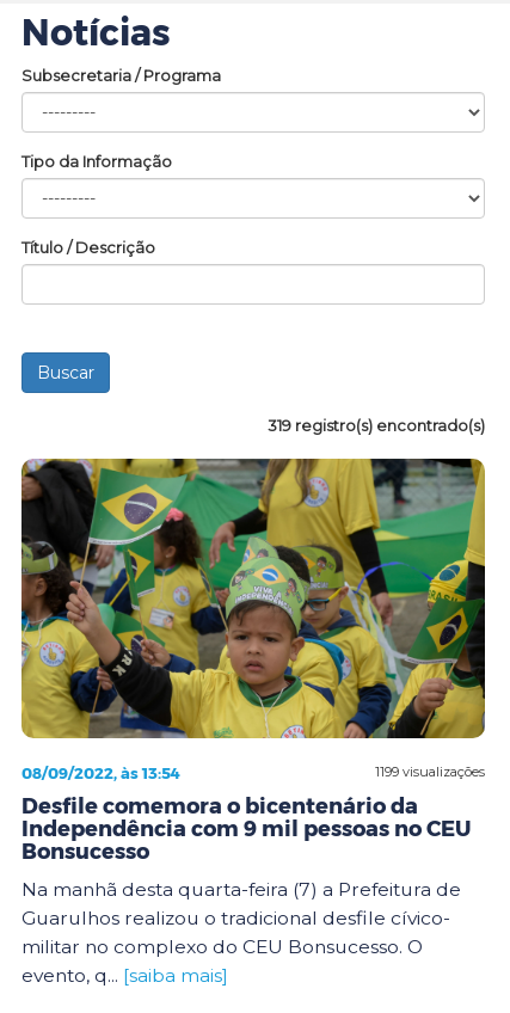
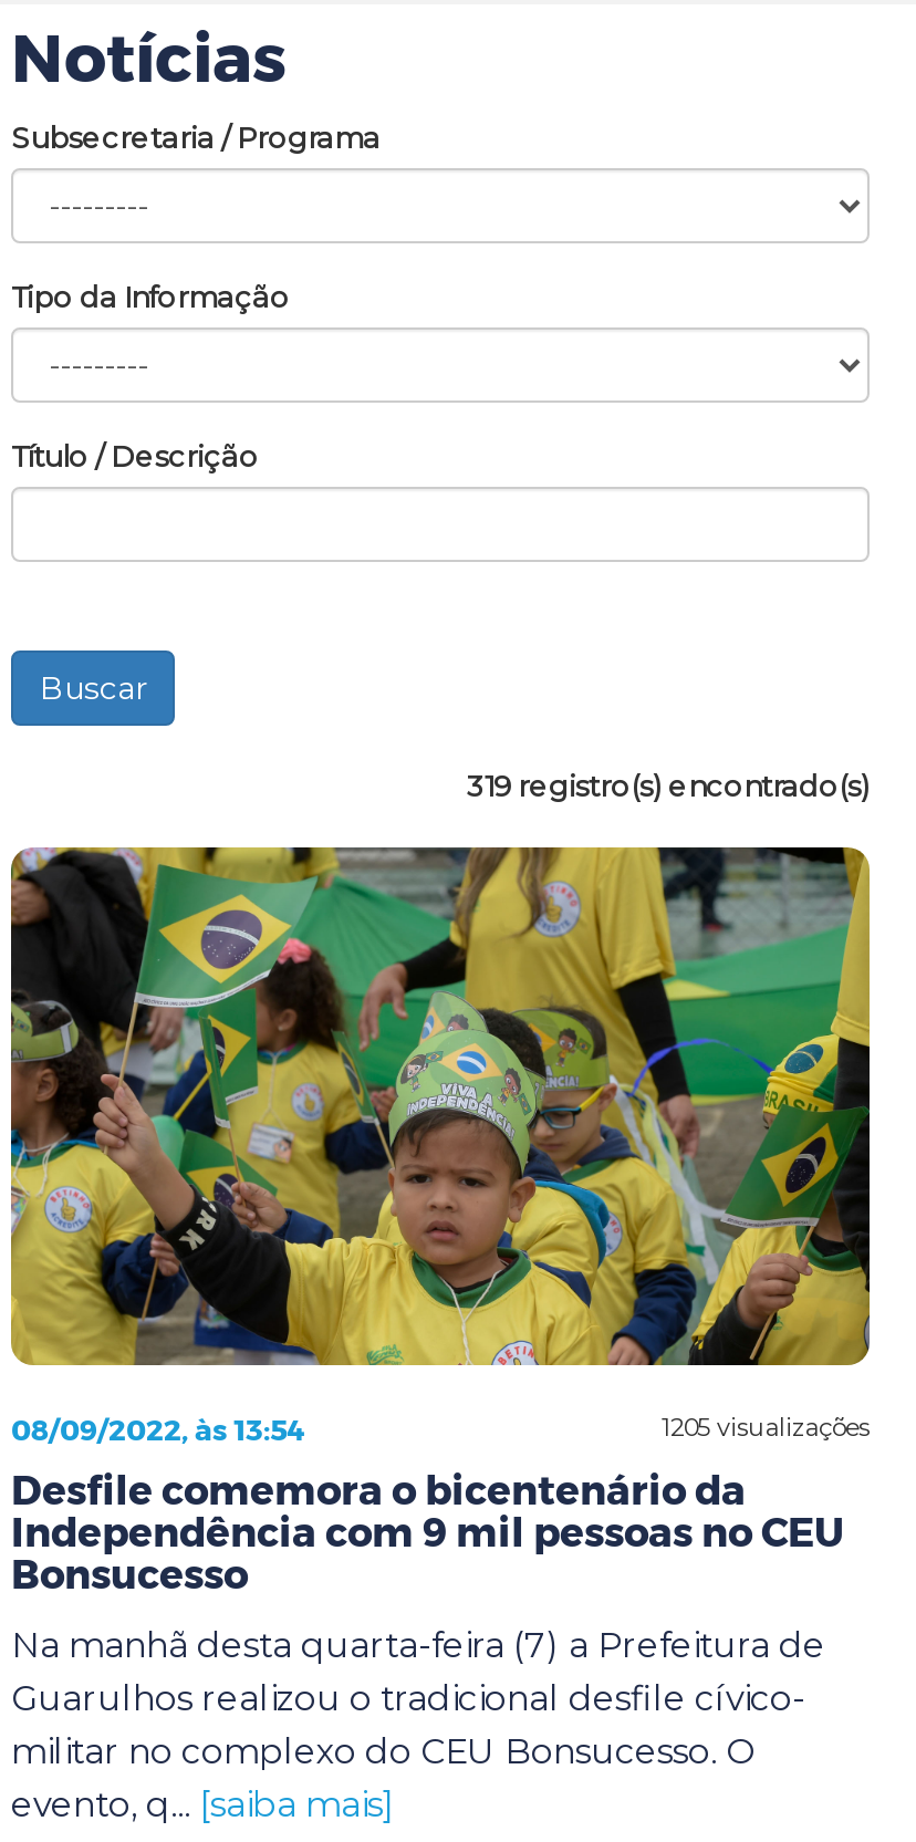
[375,763,485,780] 1199 visualizações -> [662,1412,870,1443] 1205 visualizações

